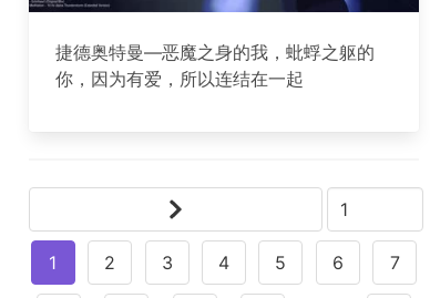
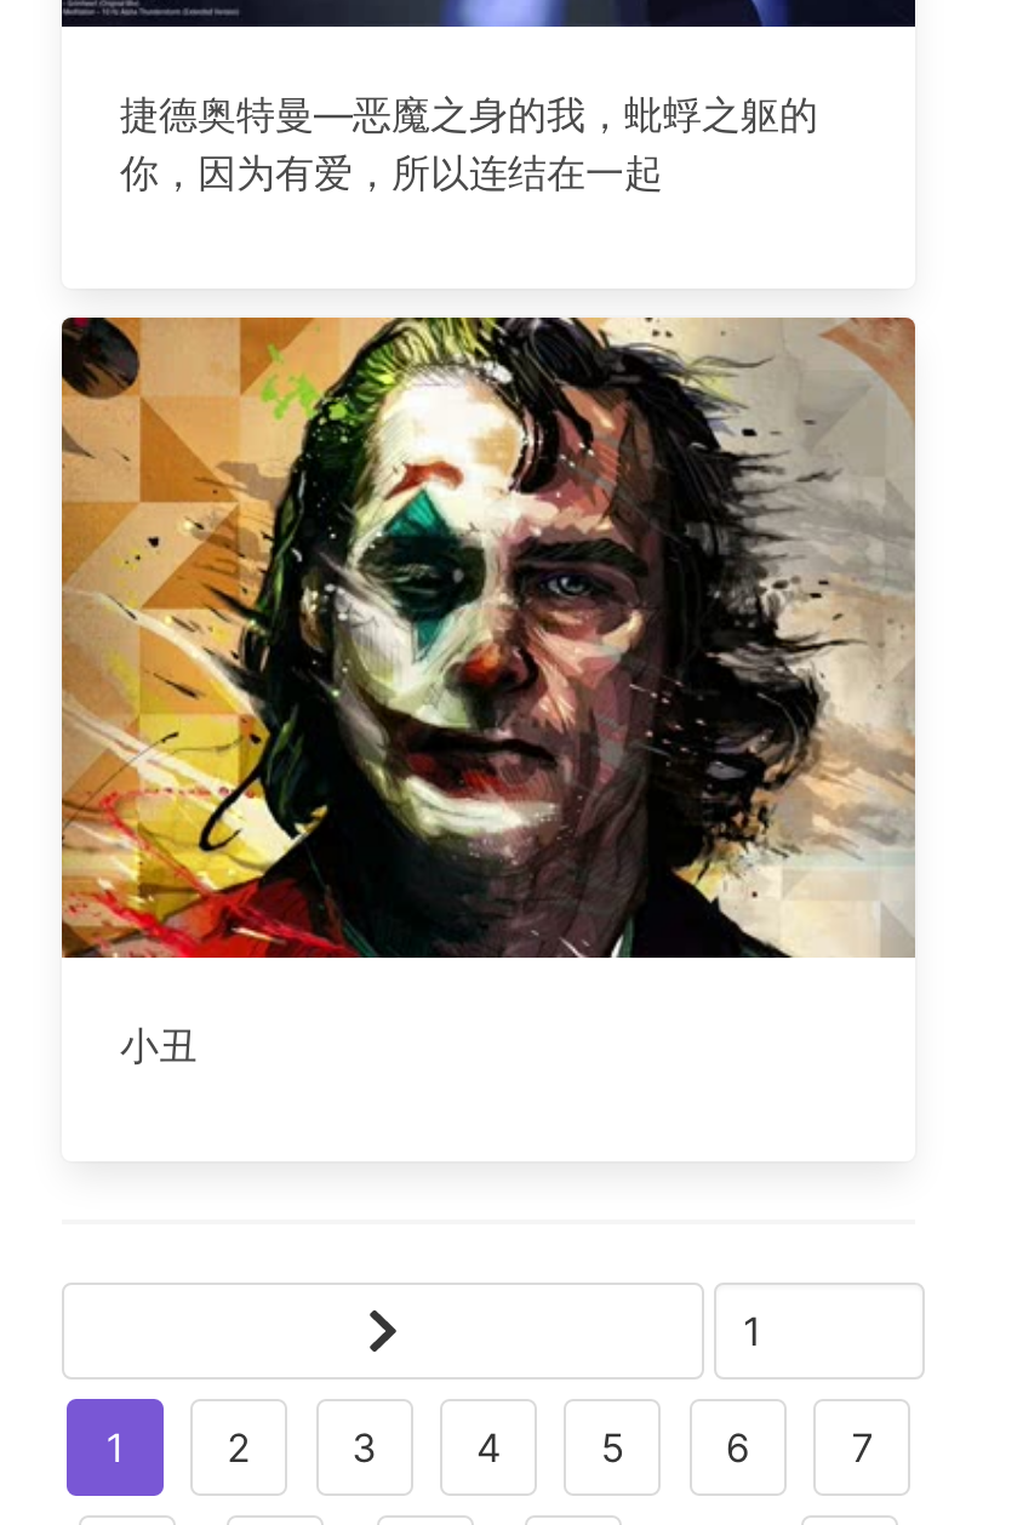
none -> [59,315,918,1069] [image] | 小丑

